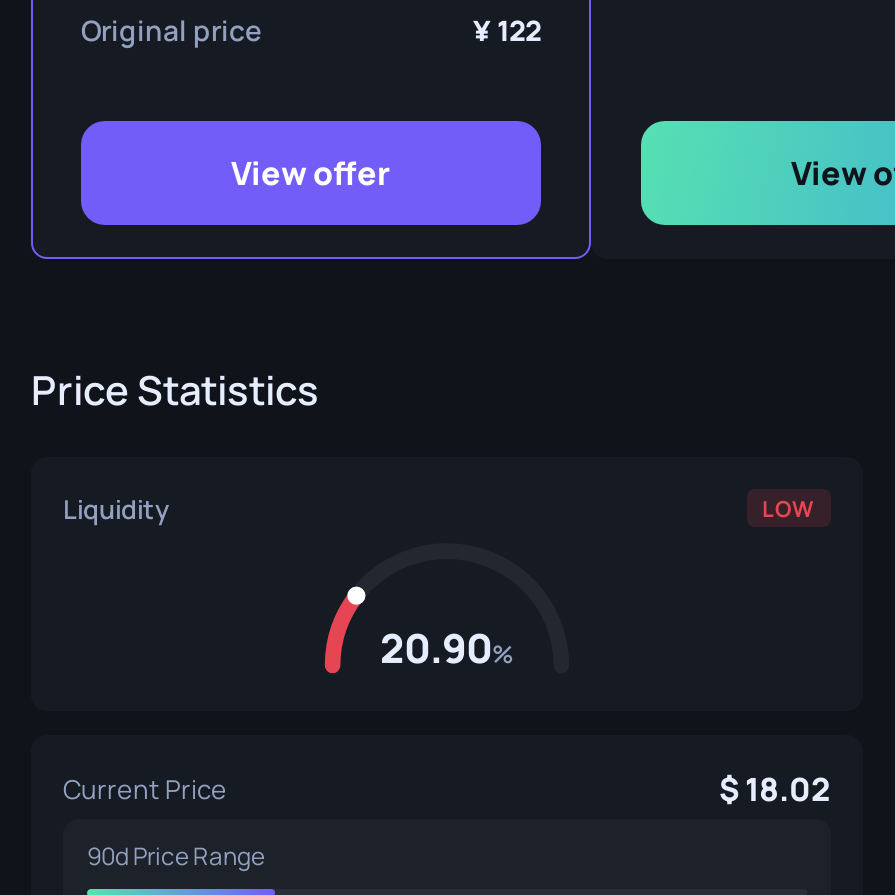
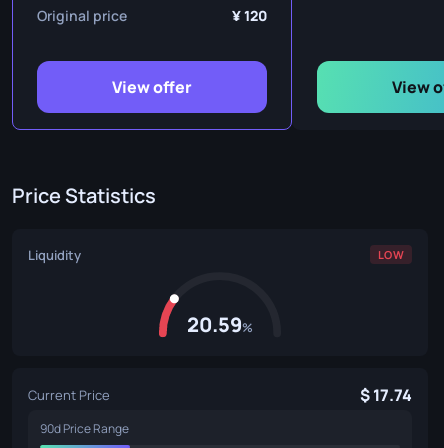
[497,11,541,49] 122 -> [244,6,267,25] 120
[380,621,514,675] 20.90% -> [187,311,253,338] 20.59%
[745,767,831,811] 18.02 -> [373,384,412,406] 17.74

